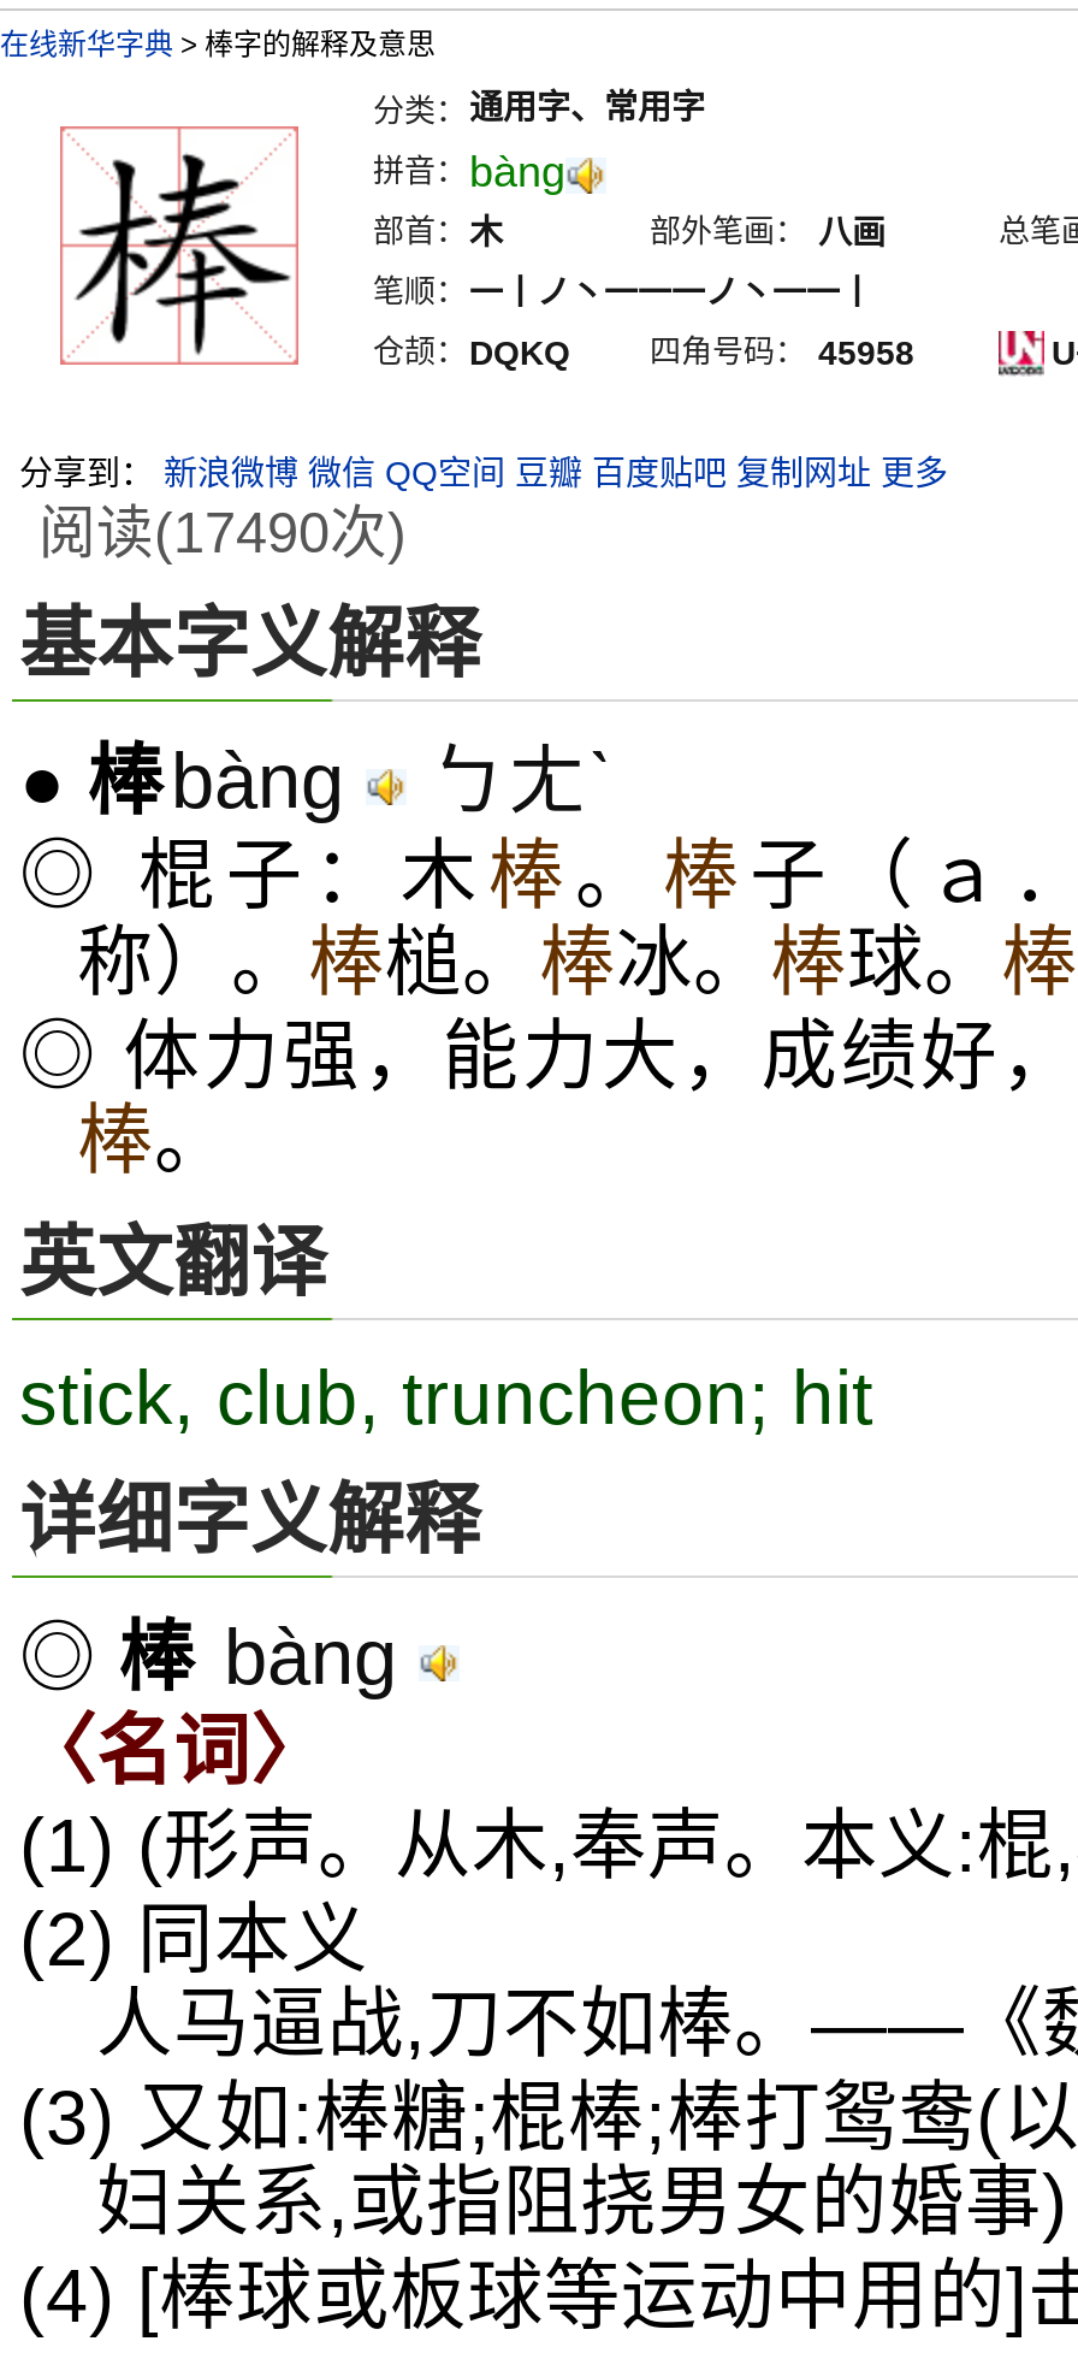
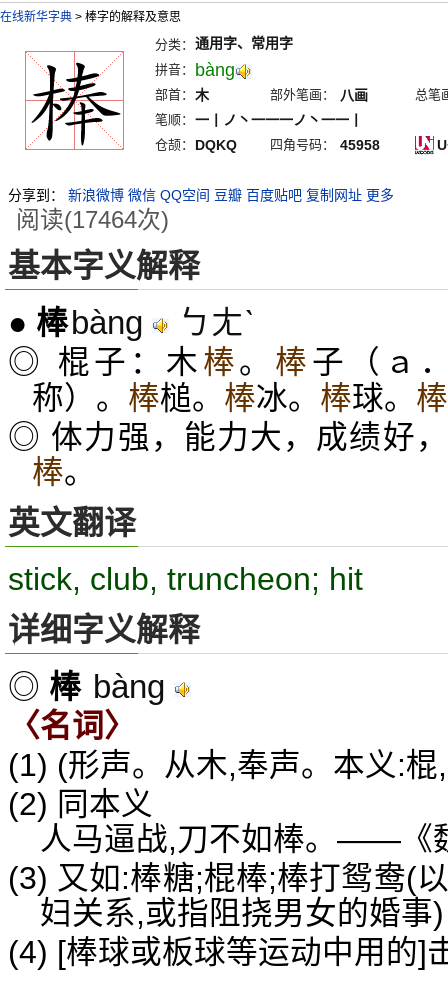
[38,502,407,564] 阅读(17490次) -> [16,207,169,233] 阅读(17464次)

